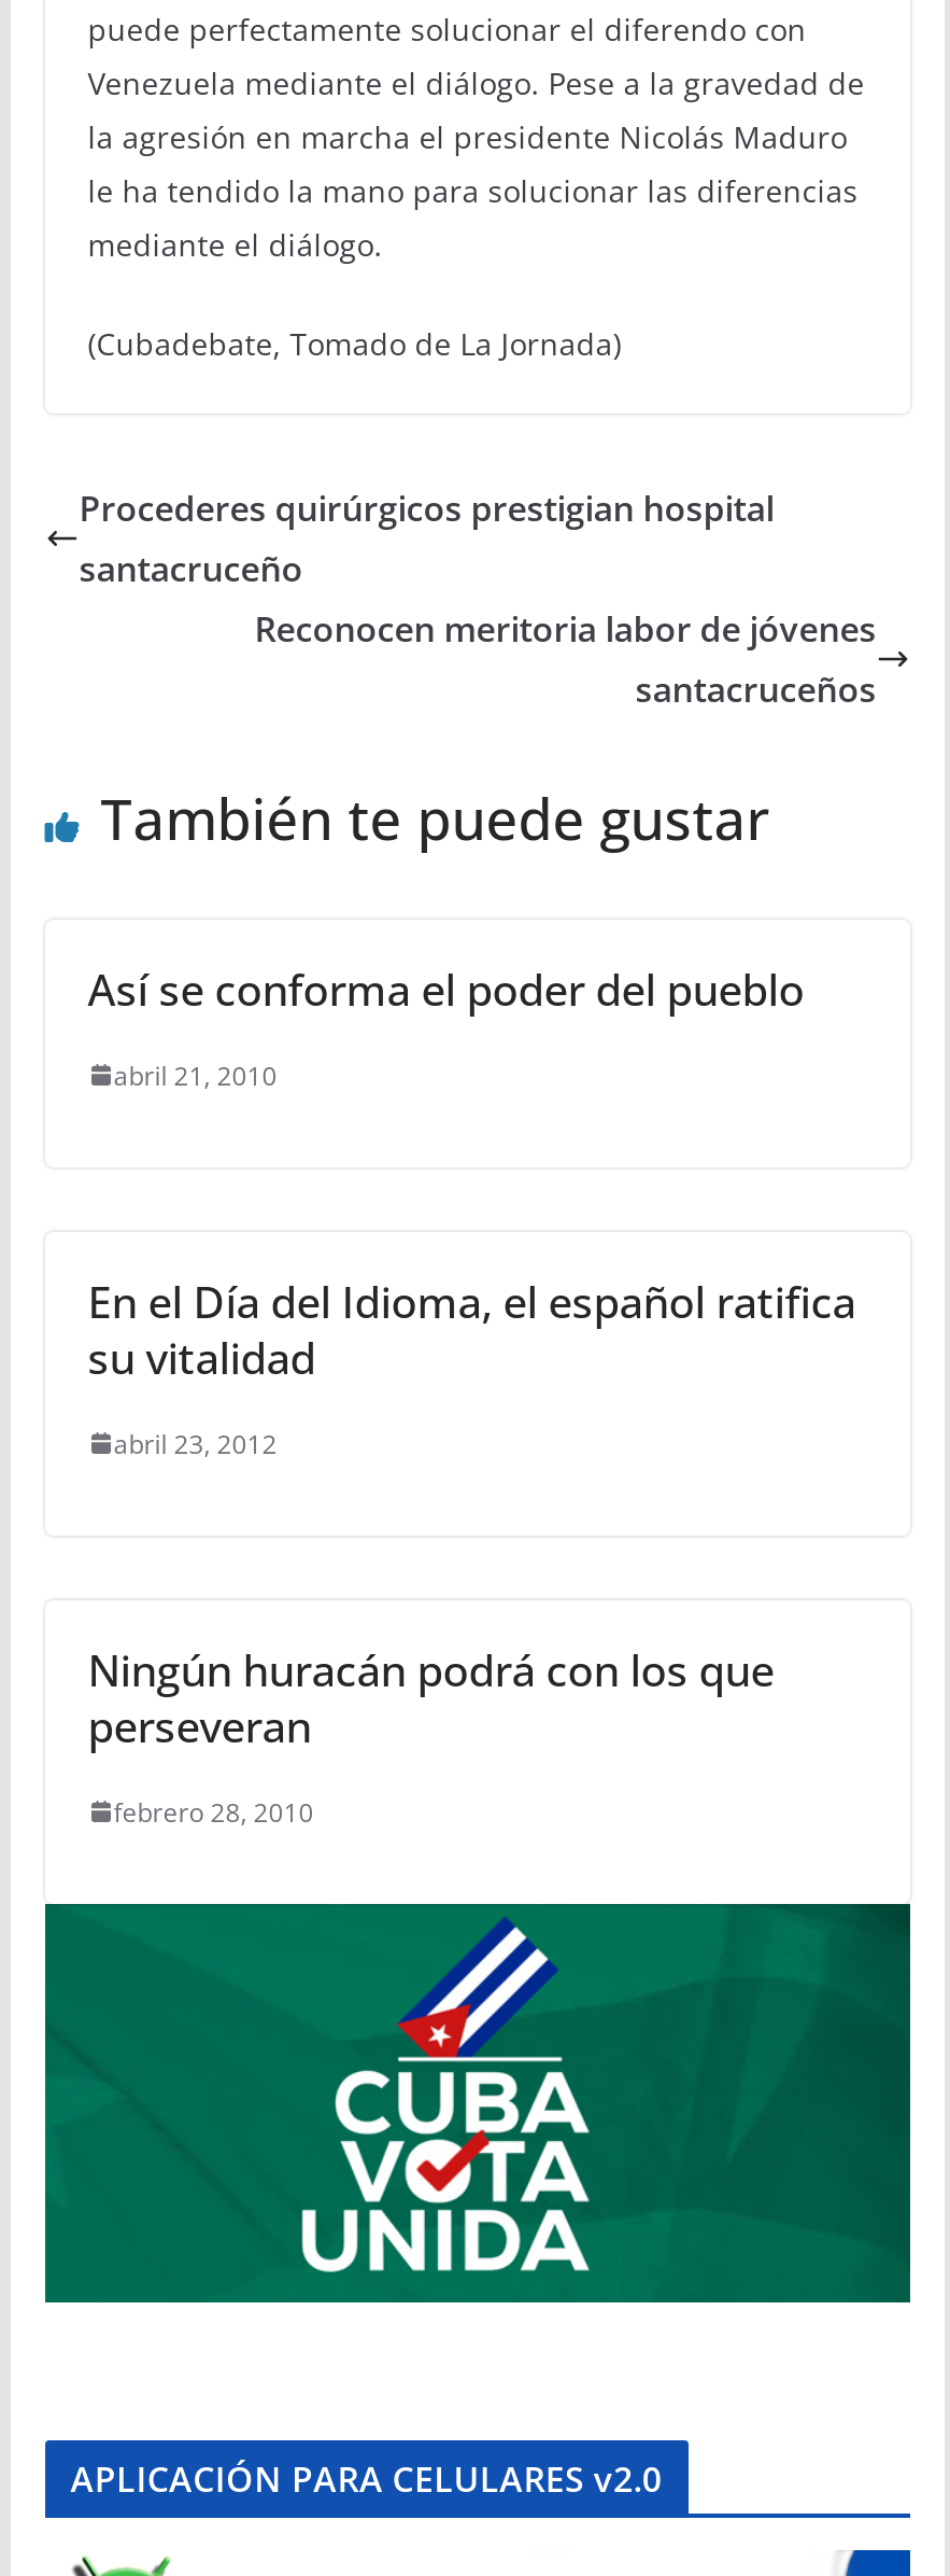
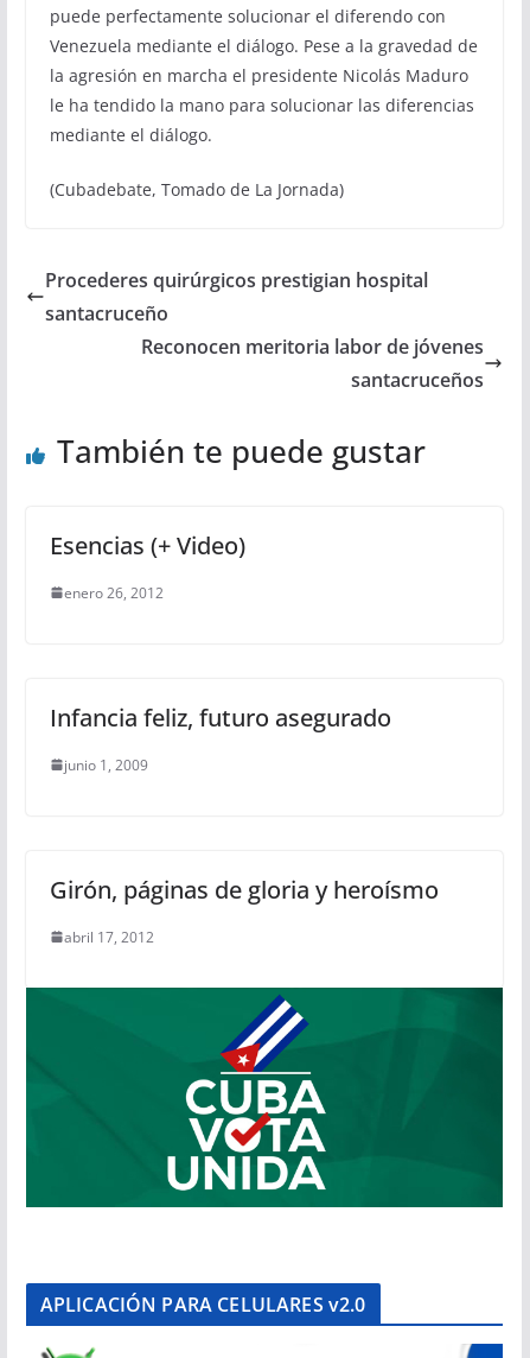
[88,960,804,1018] Así se conforma el poder del pueblo -> [49,529,245,561] Esencias (+ Video)
[113,1057,277,1093] abril 21, 2010 -> [64,582,163,603] enero 26, 2012
[88,1272,856,1386] En el Día del Idioma, el español ratifica | su vitalidad -> [49,701,391,733] Infancia feliz, futuro asegurado
[113,1425,277,1462] abril 23, 2012 -> [64,754,148,775] junio 1, 2009
[88,1640,774,1755] Ningún huracán podrá con los que | perseveran -> [49,873,438,905] Girón, páginas de gloria y heroísmo
[113,1793,314,1830] febrero 28, 2010 -> [64,927,154,947] abril 17, 2012

